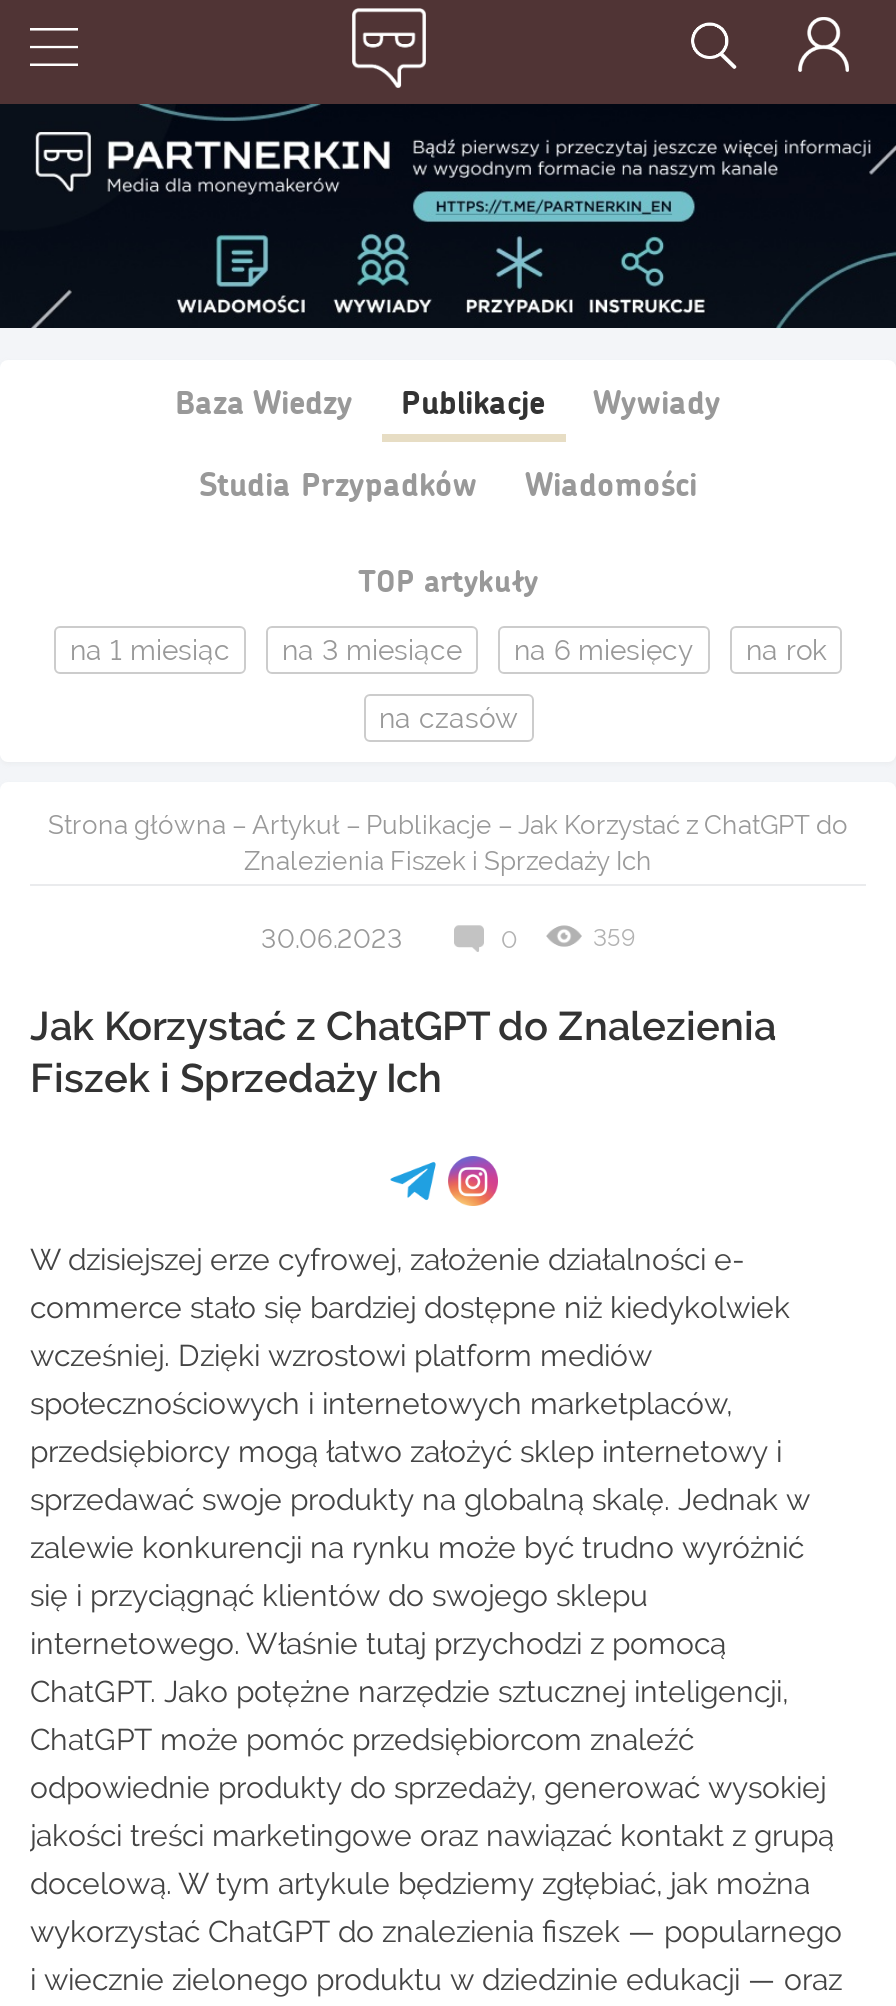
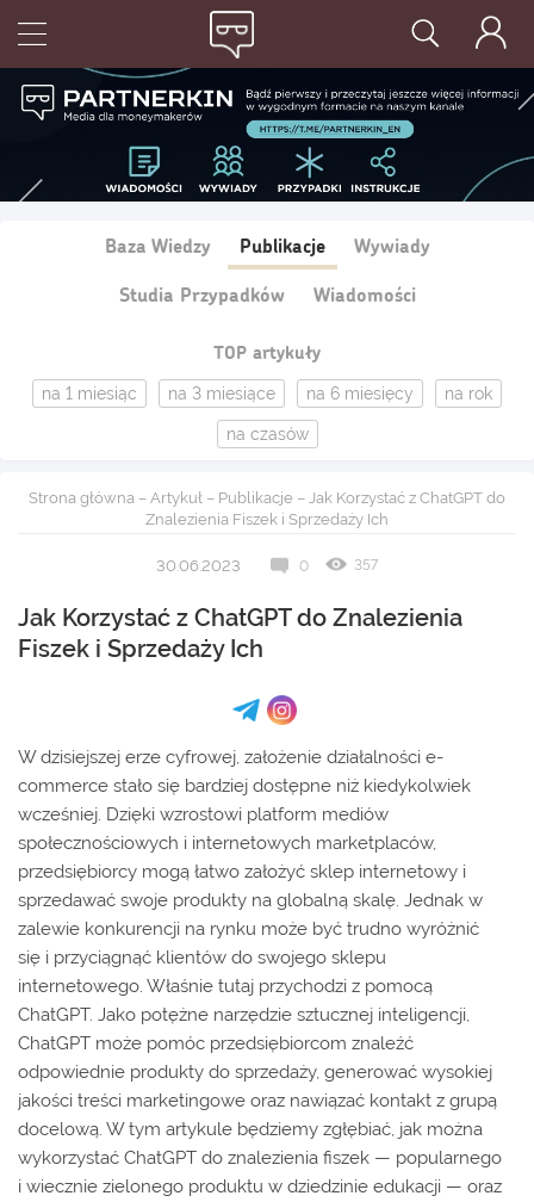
[593,924,635,952] 359 -> [354,557,378,574] 357

